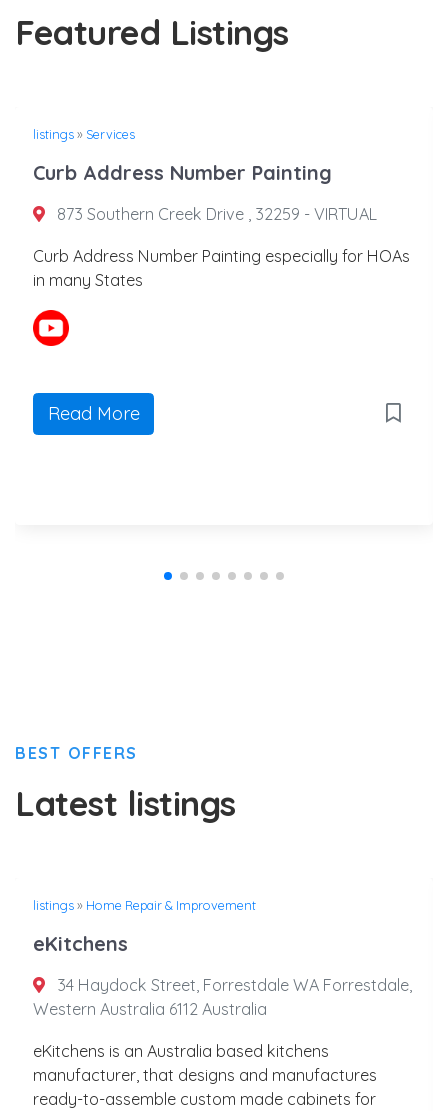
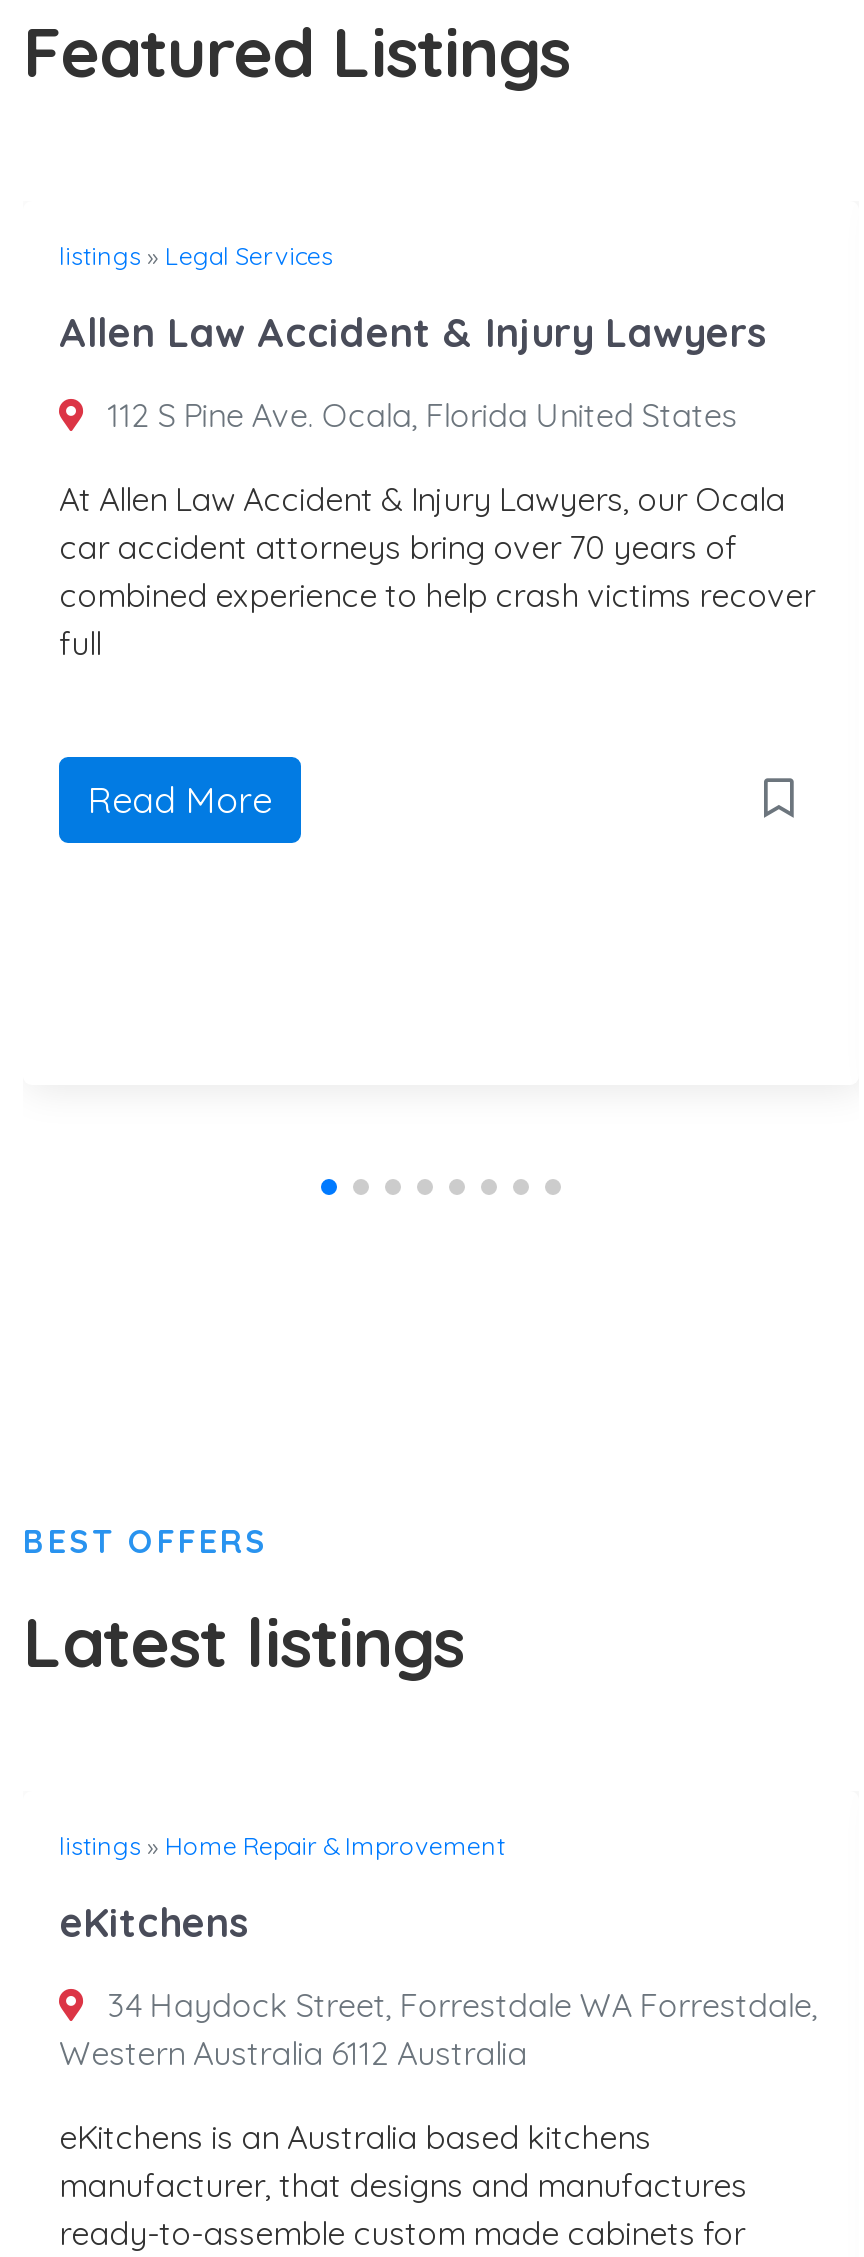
[33,126,135,142] listings» Services -> [59,239,333,271] listings» Legal Services
[33,160,332,185] Curb Address Number Painting -> [59,307,767,357] Allen Law Accident & Injury Lawyers
[53,204,377,224] 873 Southern Creek Drive , 32259 - VIRTUAL -> [99,395,737,435] 112 S Pine Ave. Ocala, Florida United States
[33,246,410,290] Curb Address Number Painting especially for HOAs | in many States -> [59,479,815,663] At Allen Law Accident & Injury Lawyers, our Ocala | car accident attorneys bring over 70 years of | combined experience to help crash victims recover | full

